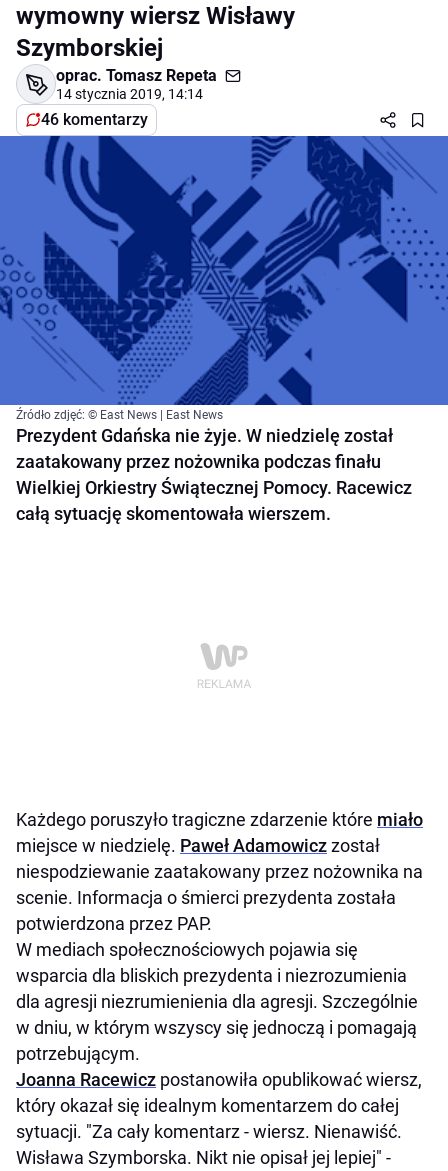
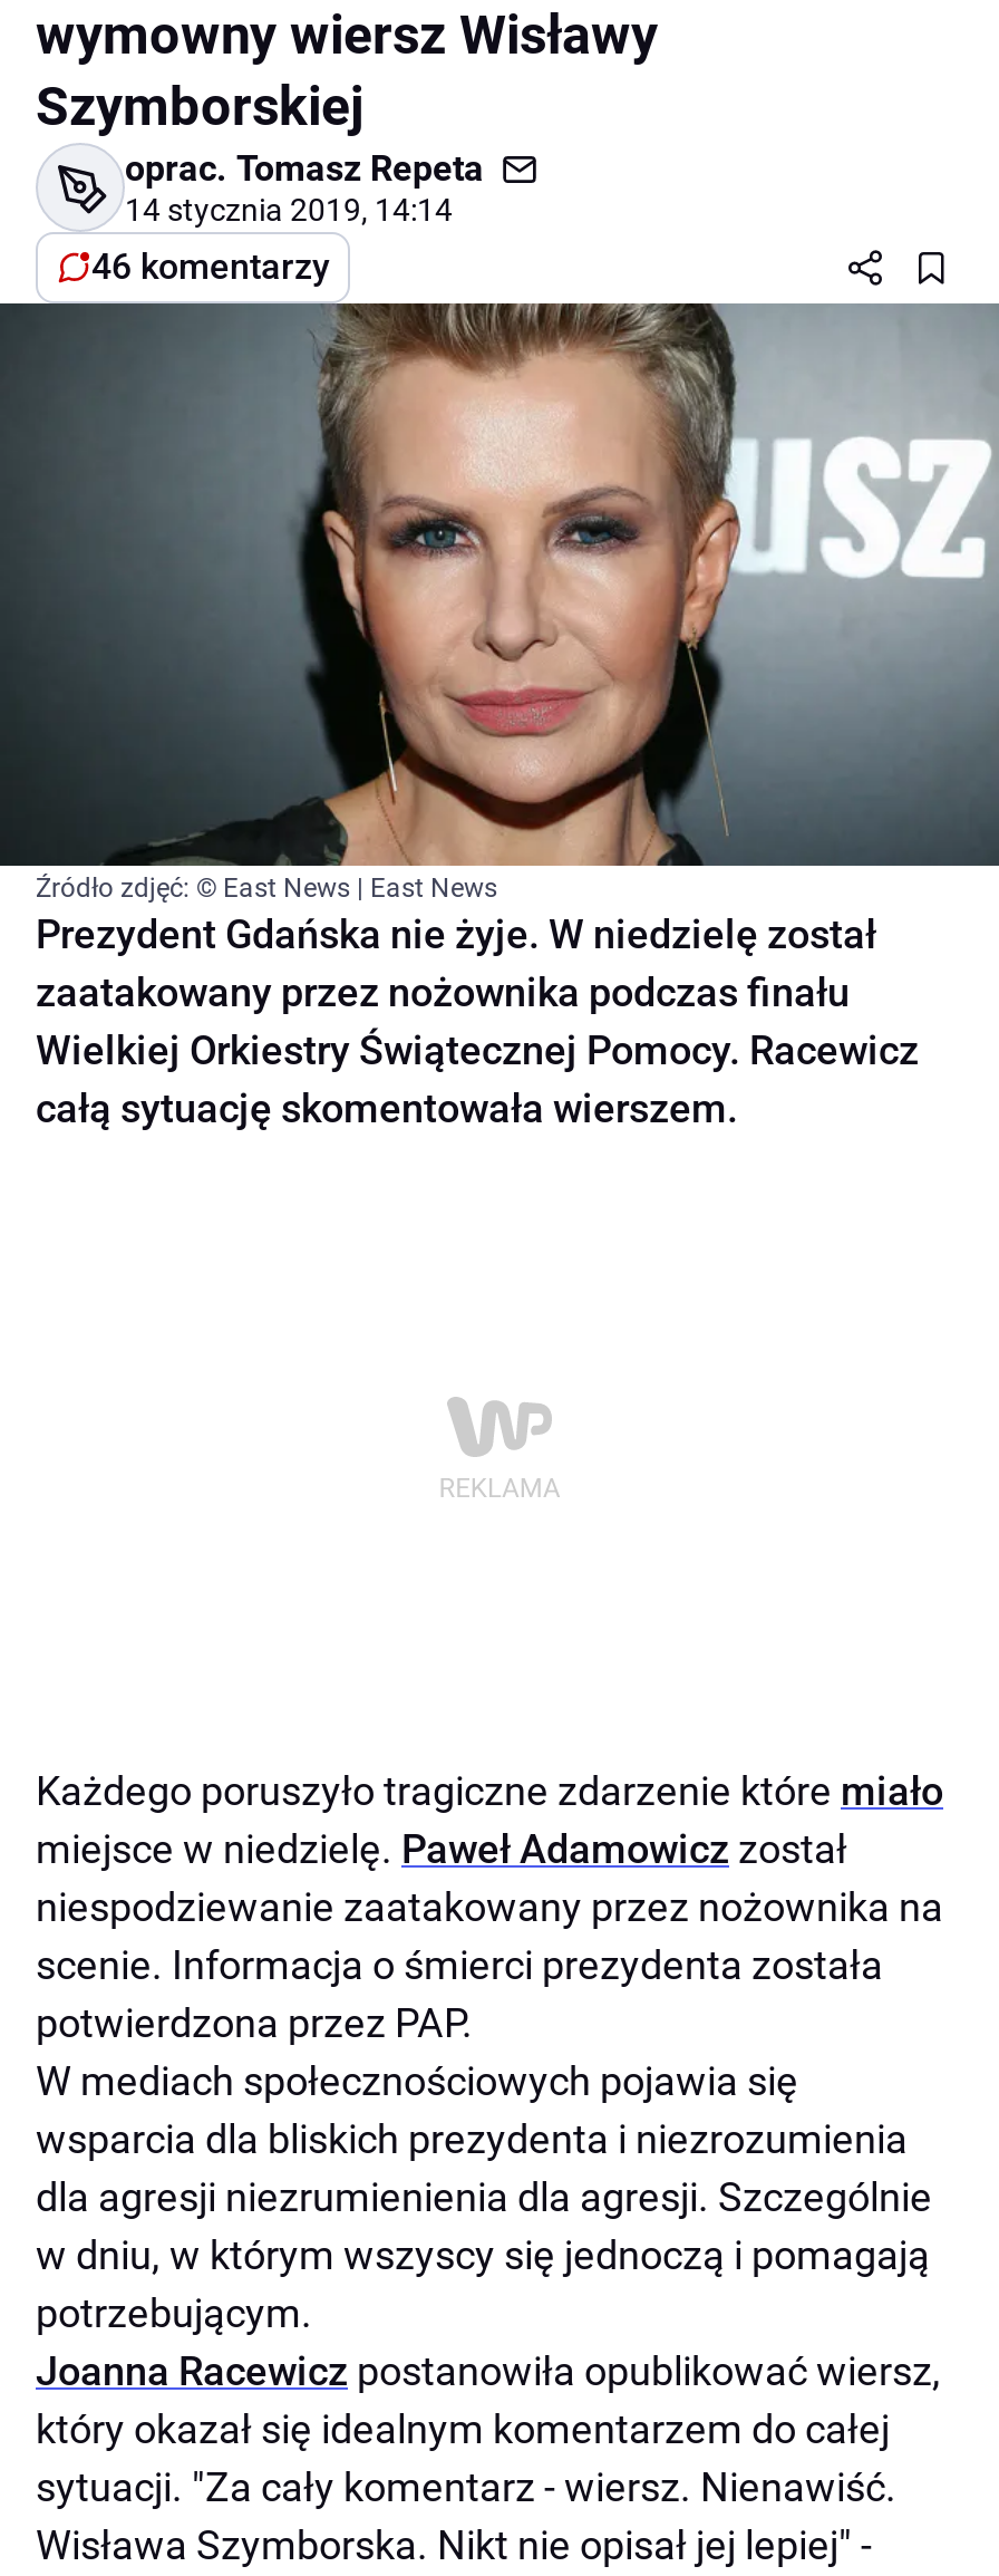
[3,135,445,406] [image] -> [7,301,992,868] [image]

